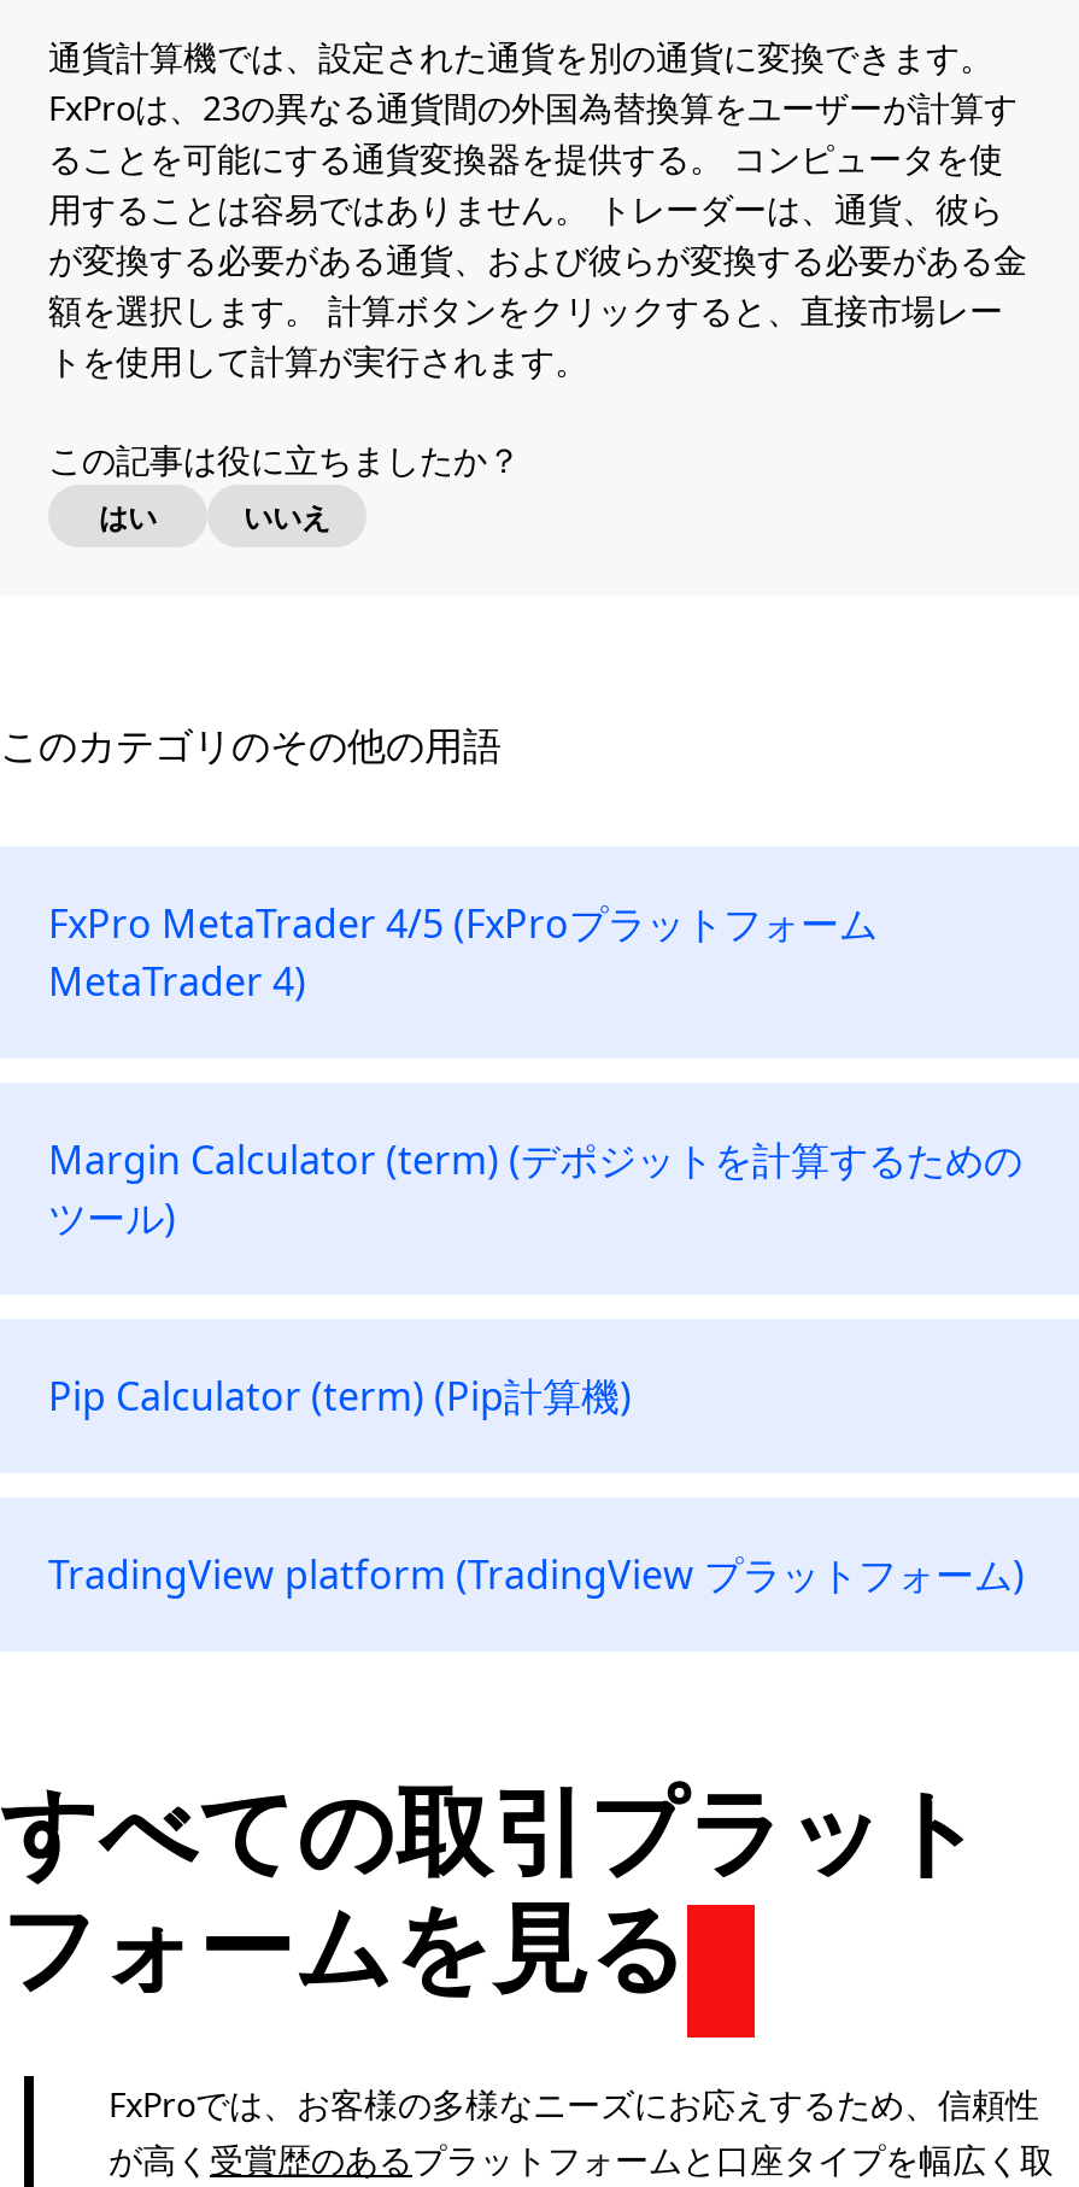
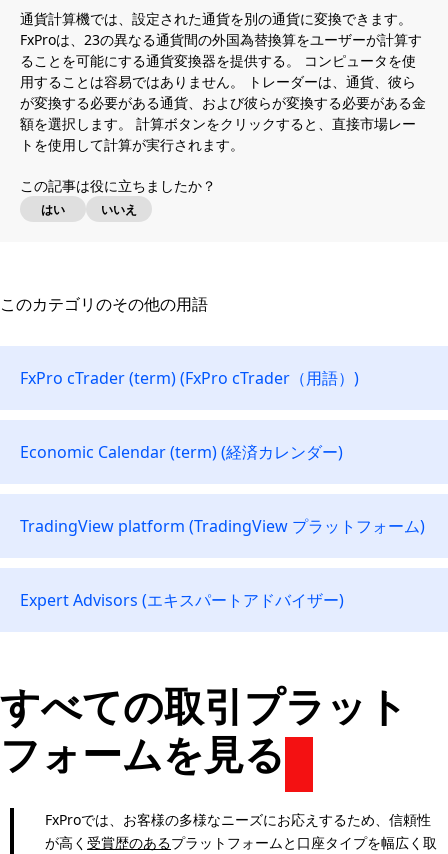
[48,897,1022,1423] FxPro MetaTrader 4/5 (FxProプラットフォーム | MetaTrader 4) | Margin Calculator (term) (デポジットを計算するための | ツール) | Pip Calculator (term) (Pip計算機) -> [20,367,359,463] FxPro cTrader (term) (FxPro cTrader（用語）) | Economic Calendar (term) (経済カレンダー)
moved [48,1548,1025,1601] -> [20,515,425,537]: TradingView platform (TradingView プラットフォーム)
none -> [20,589,344,611] Expert Advisors (エキスパートアドバイザー)

